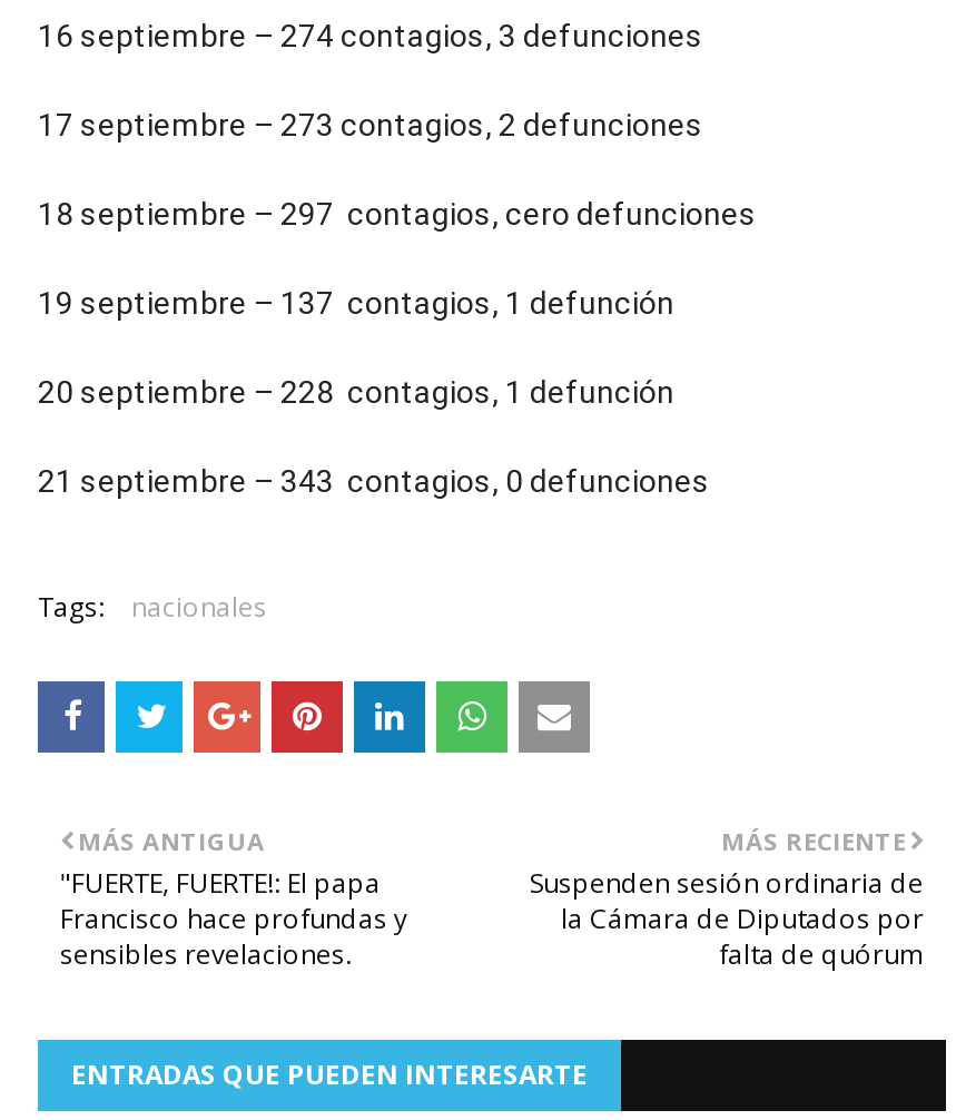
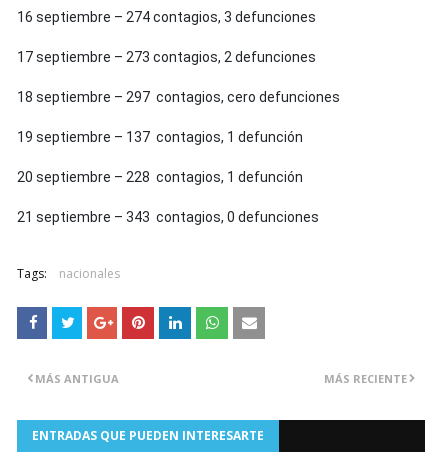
[60,864,407,973] "FUERTE, FUERTE!: El papa | Francisco hace profundas y | sensibles revelaciones. -> none
[530,864,924,973] Suspenden sesión ordinaria de | la Cámara de Diputados por | falta de quórum -> none

